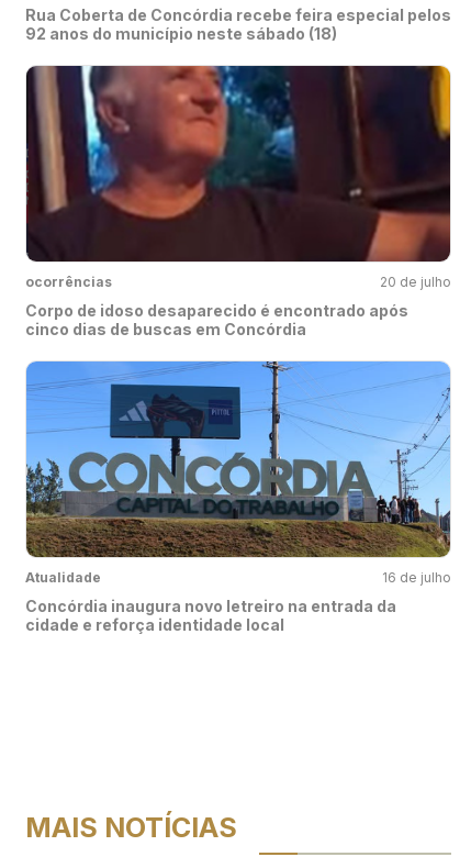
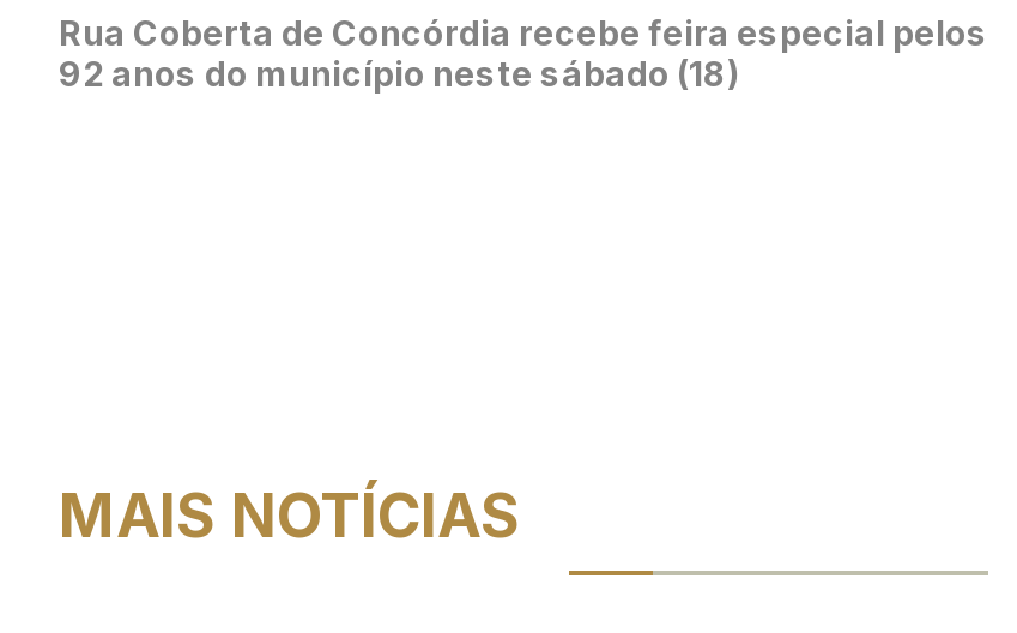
[25,65,451,339] [image] | ocorrências | 20 de julho | Corpo de idoso desaparecido é encontrado após | cinco dias de buscas em Concórdia -> none
[25,360,451,634] [image] | Atualidade | 16 de julho | Concórdia inaugura novo letreiro na entrada da | cidade e reforça identidade local -> none

